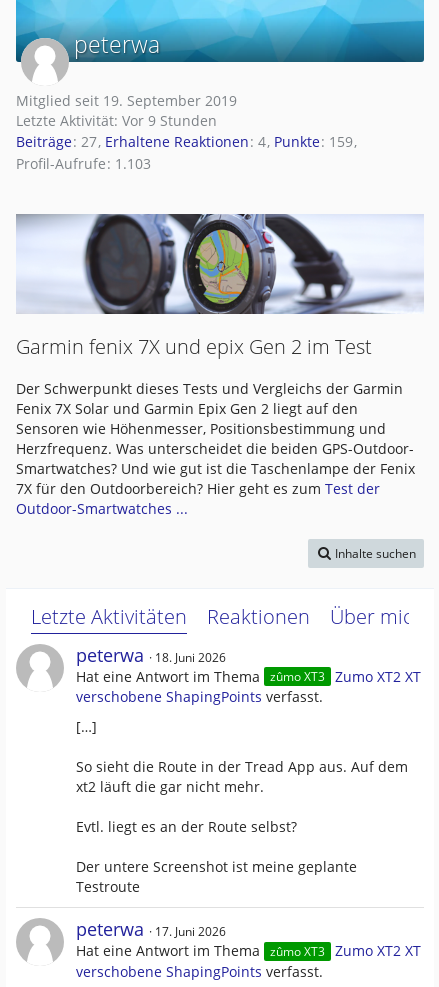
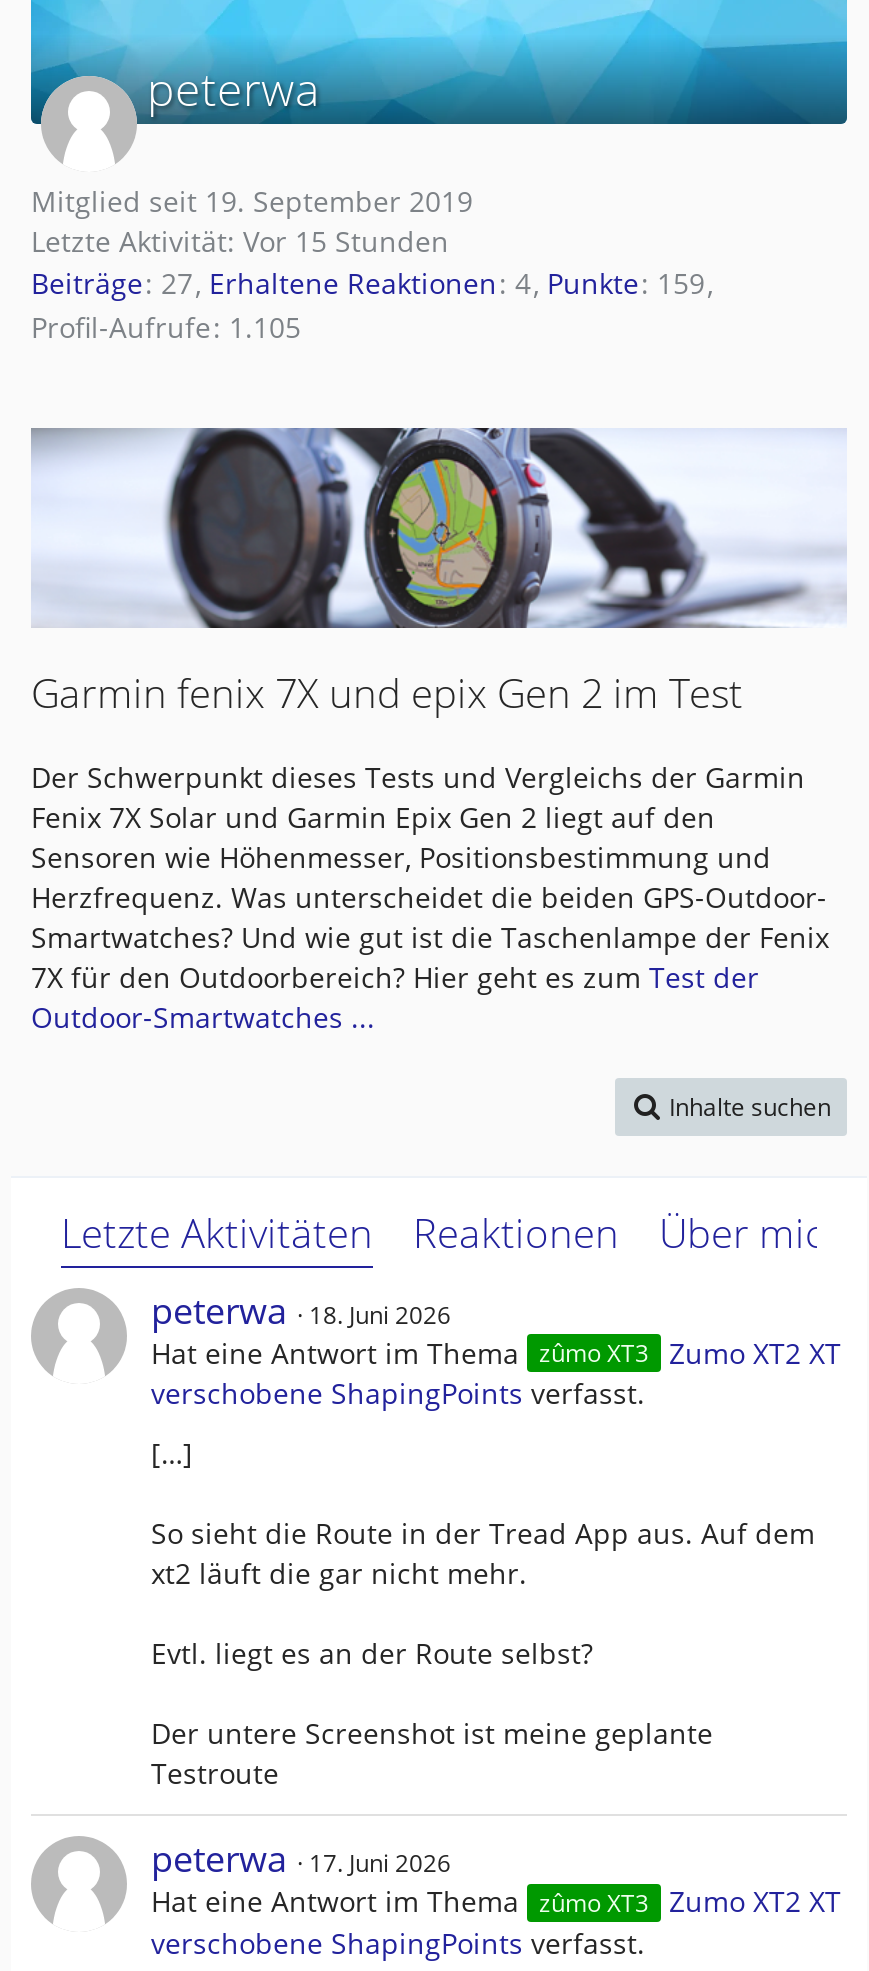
[16,111,217,130] Letzte Aktivität: Vor 9 Stunden -> [31,222,449,260] Letzte Aktivität: Vor 15 Stunden
[16,153,151,172] Profil-Aufrufe 1.103 -> [31,307,301,345] Profil-Aufrufe 1.105

